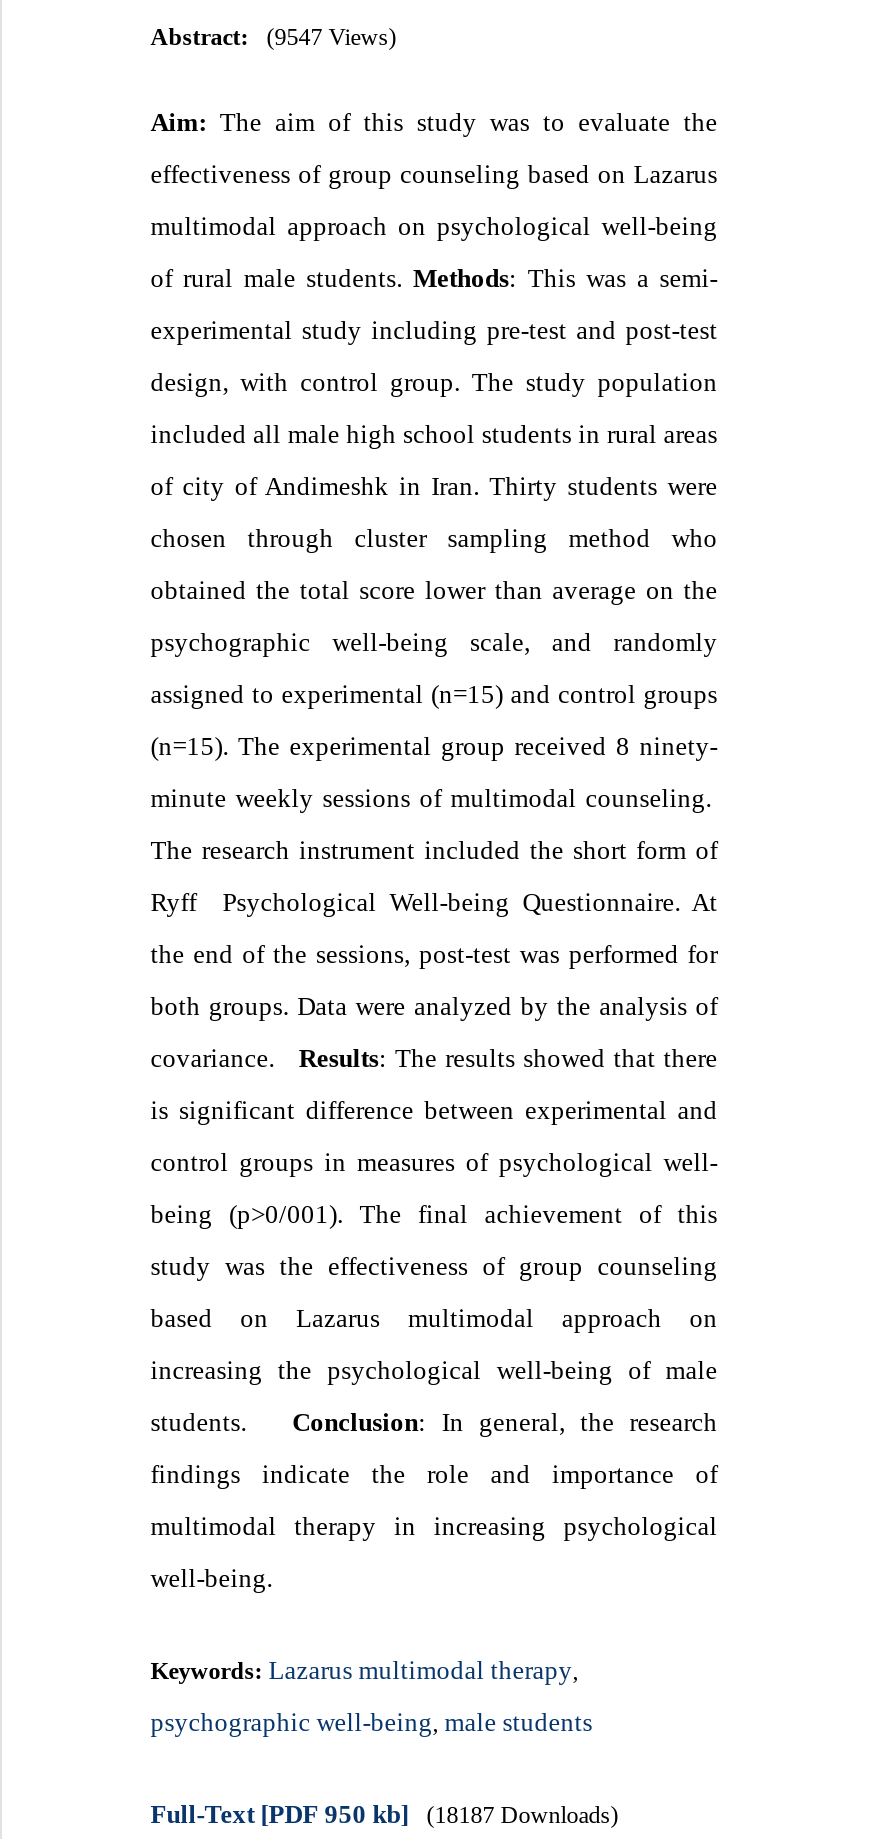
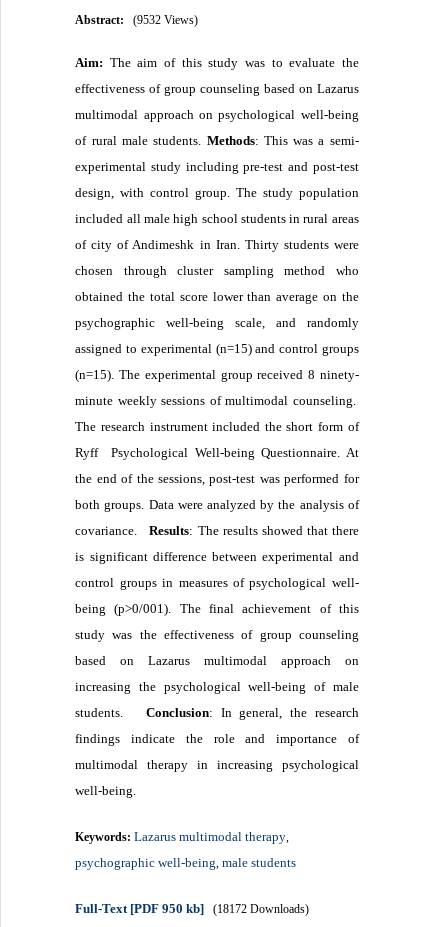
[150,22,396,50] Abstract: (9547 Views) -> [75,13,198,27] Abstract: (9532 Views)
[150,1798,618,1828] Full-Text [PDF 950 kb] (18187 Downloads) -> [75,901,309,916] Full-Text [PDF 950 kb] (18172 Downloads)

